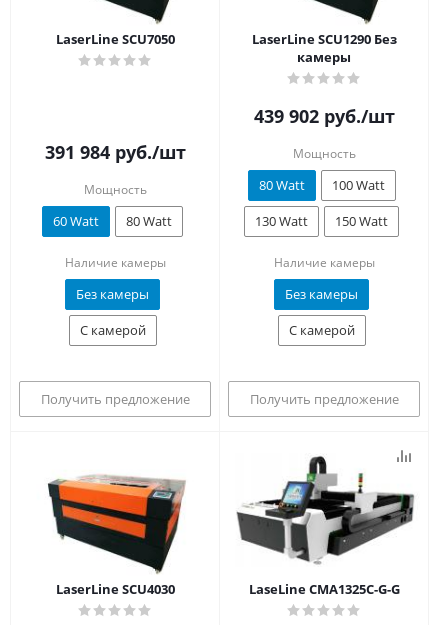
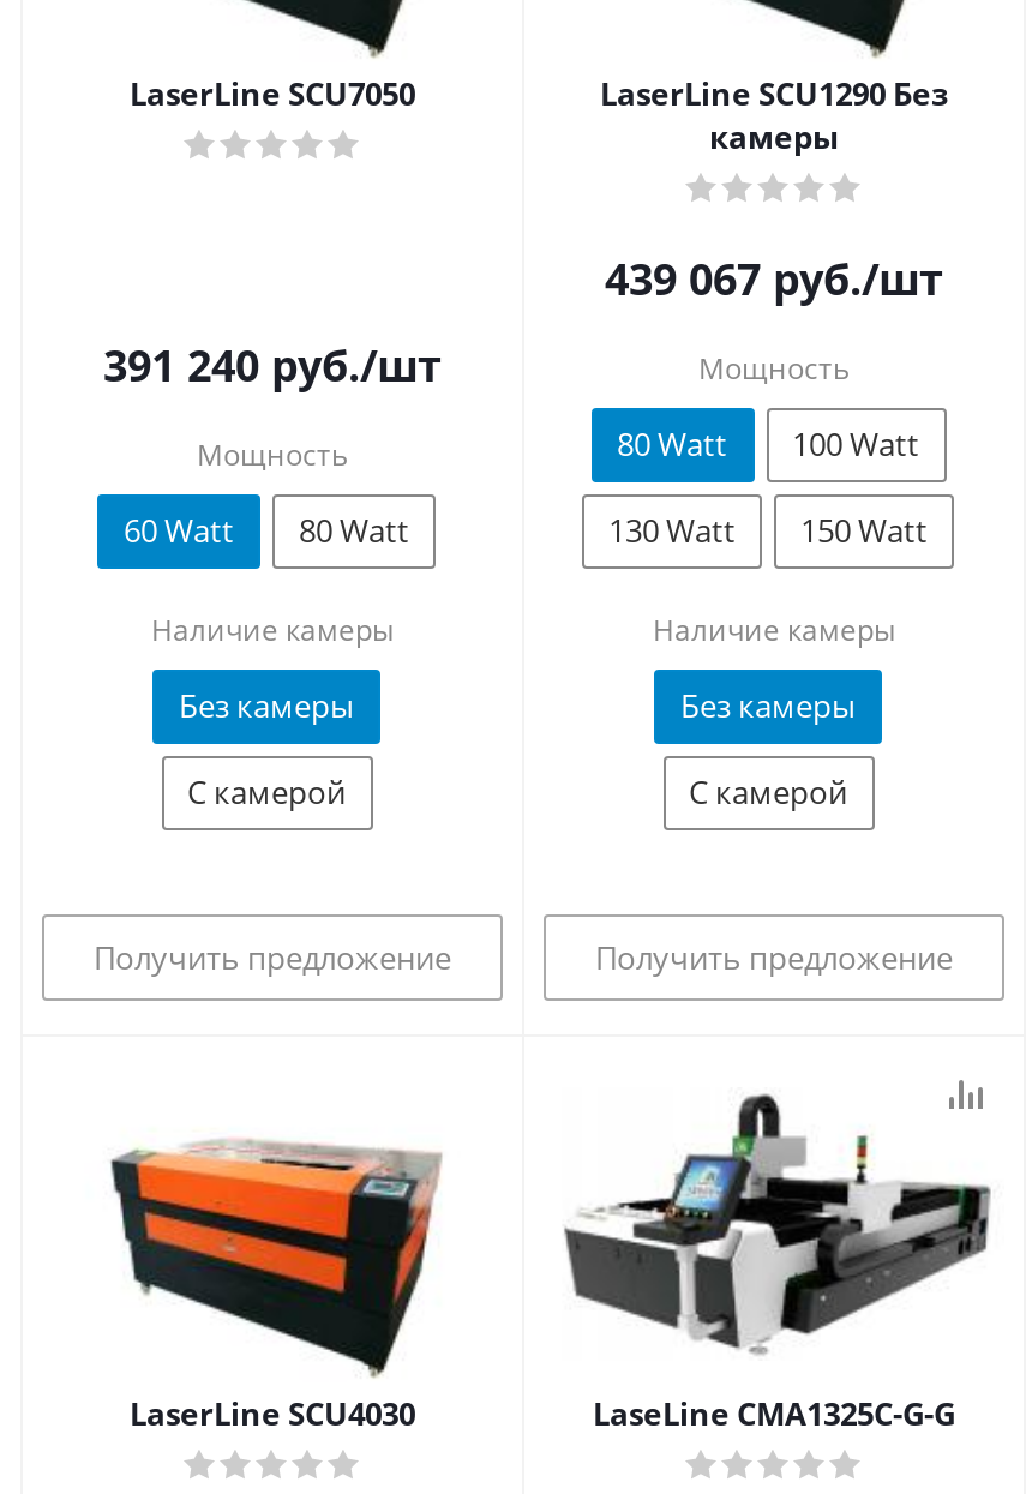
[253,104,394,128] 439 902 руб./шт -> [605,250,943,307] 439 067 руб./шт
[44,140,185,164] 391 984 руб./шт -> [103,336,442,394] 391 240 руб./шт

